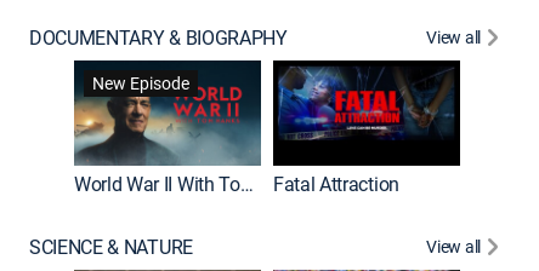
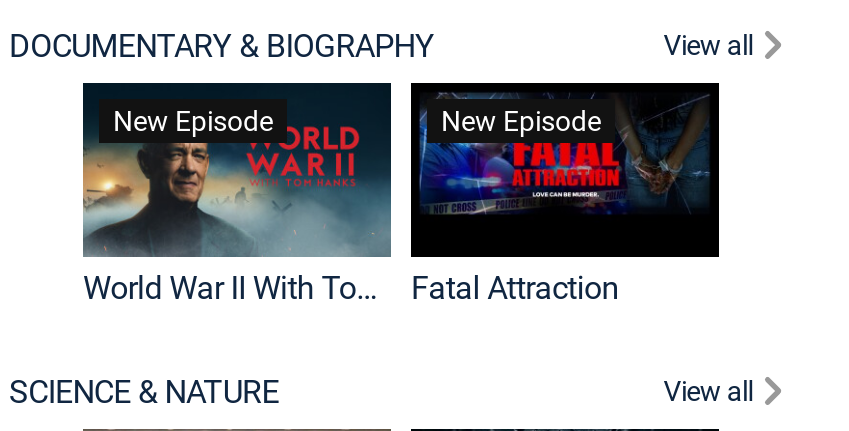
none -> [441,102,601,140] New Episode

